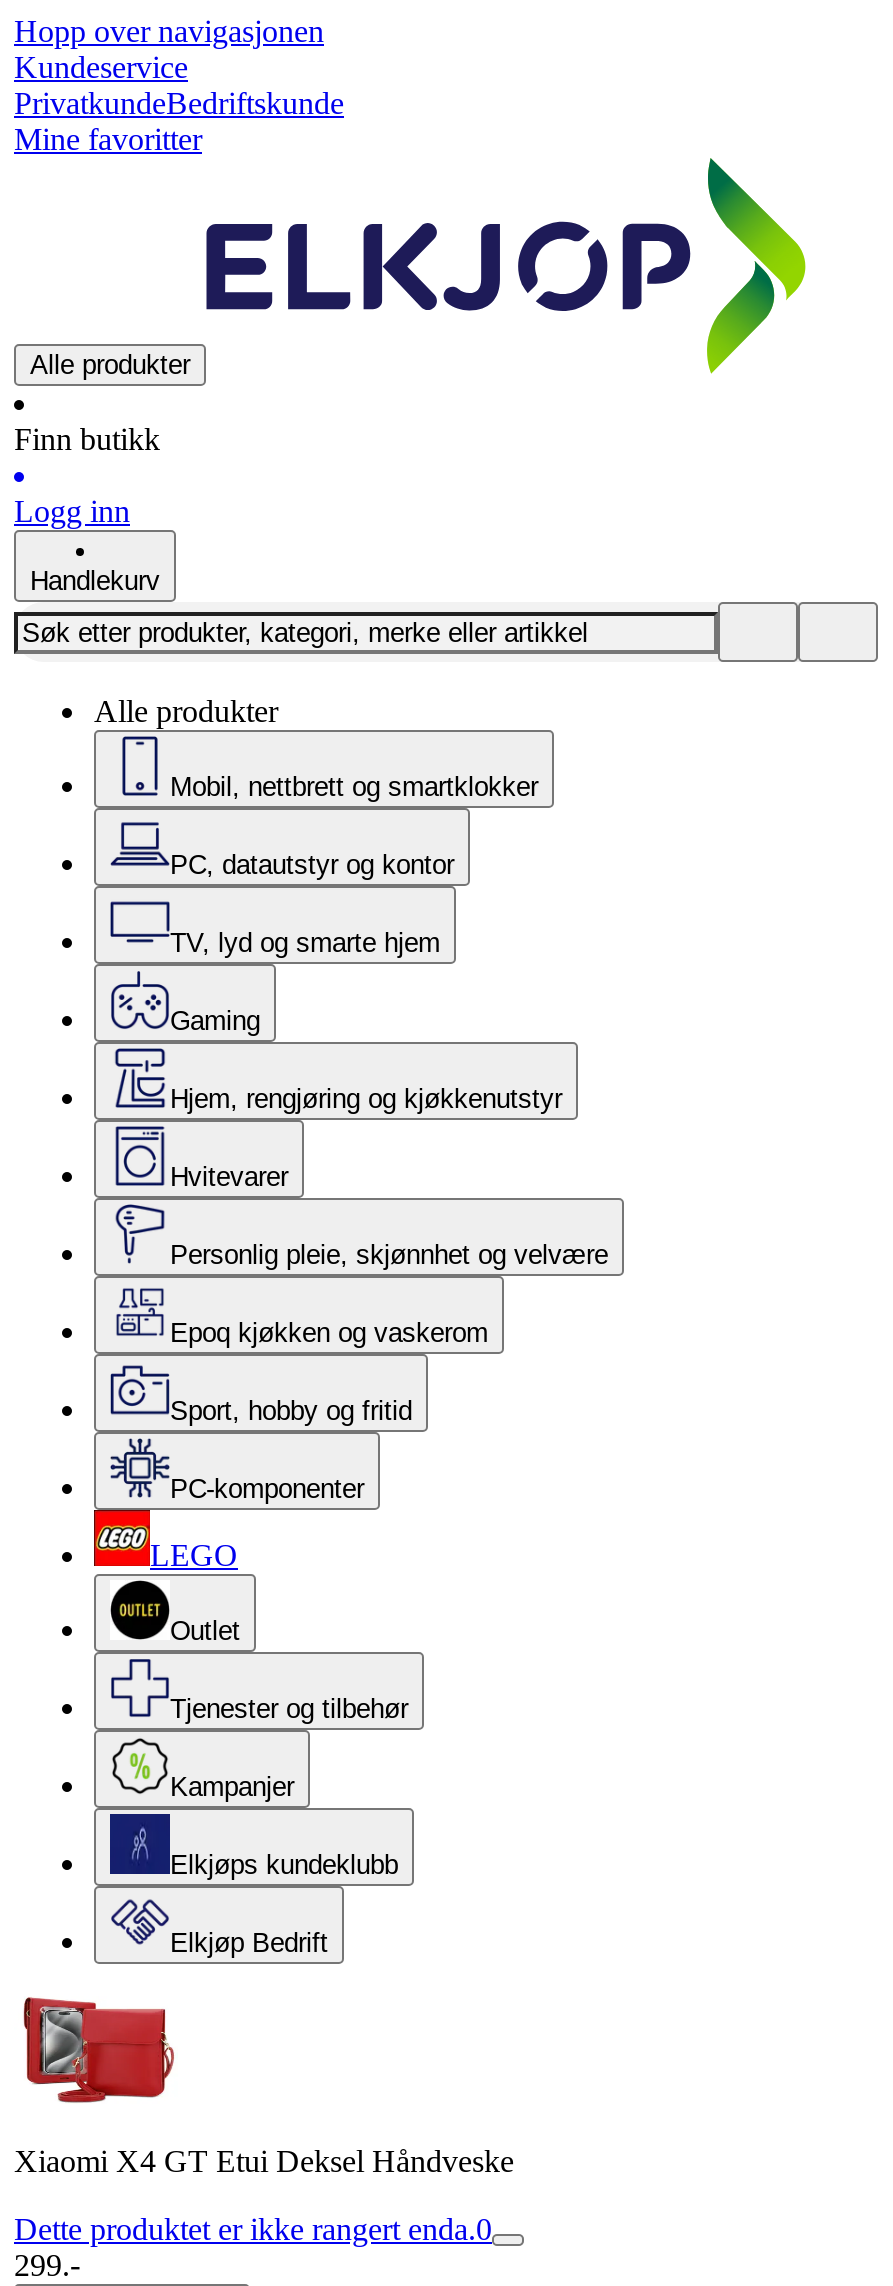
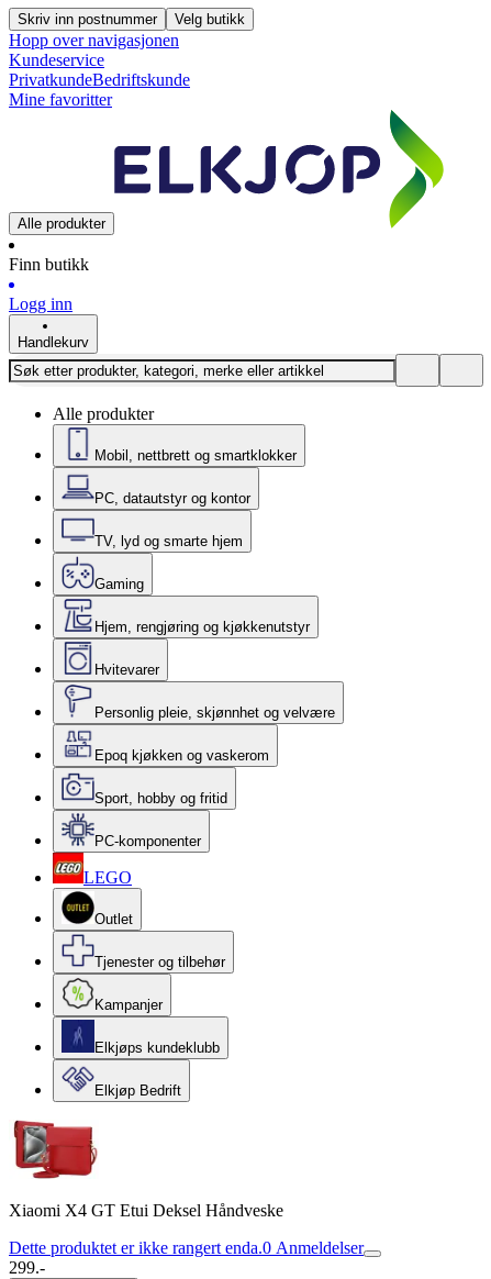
none -> [18,11,245,27] Skriv inn postnummer | Velg butikk
[14,2212,492,2246] Dette produktet er ikke rangert enda.0 -> [9,1238,364,1257] Dette produktet er ikke rangert enda.0 Anmeldelser

